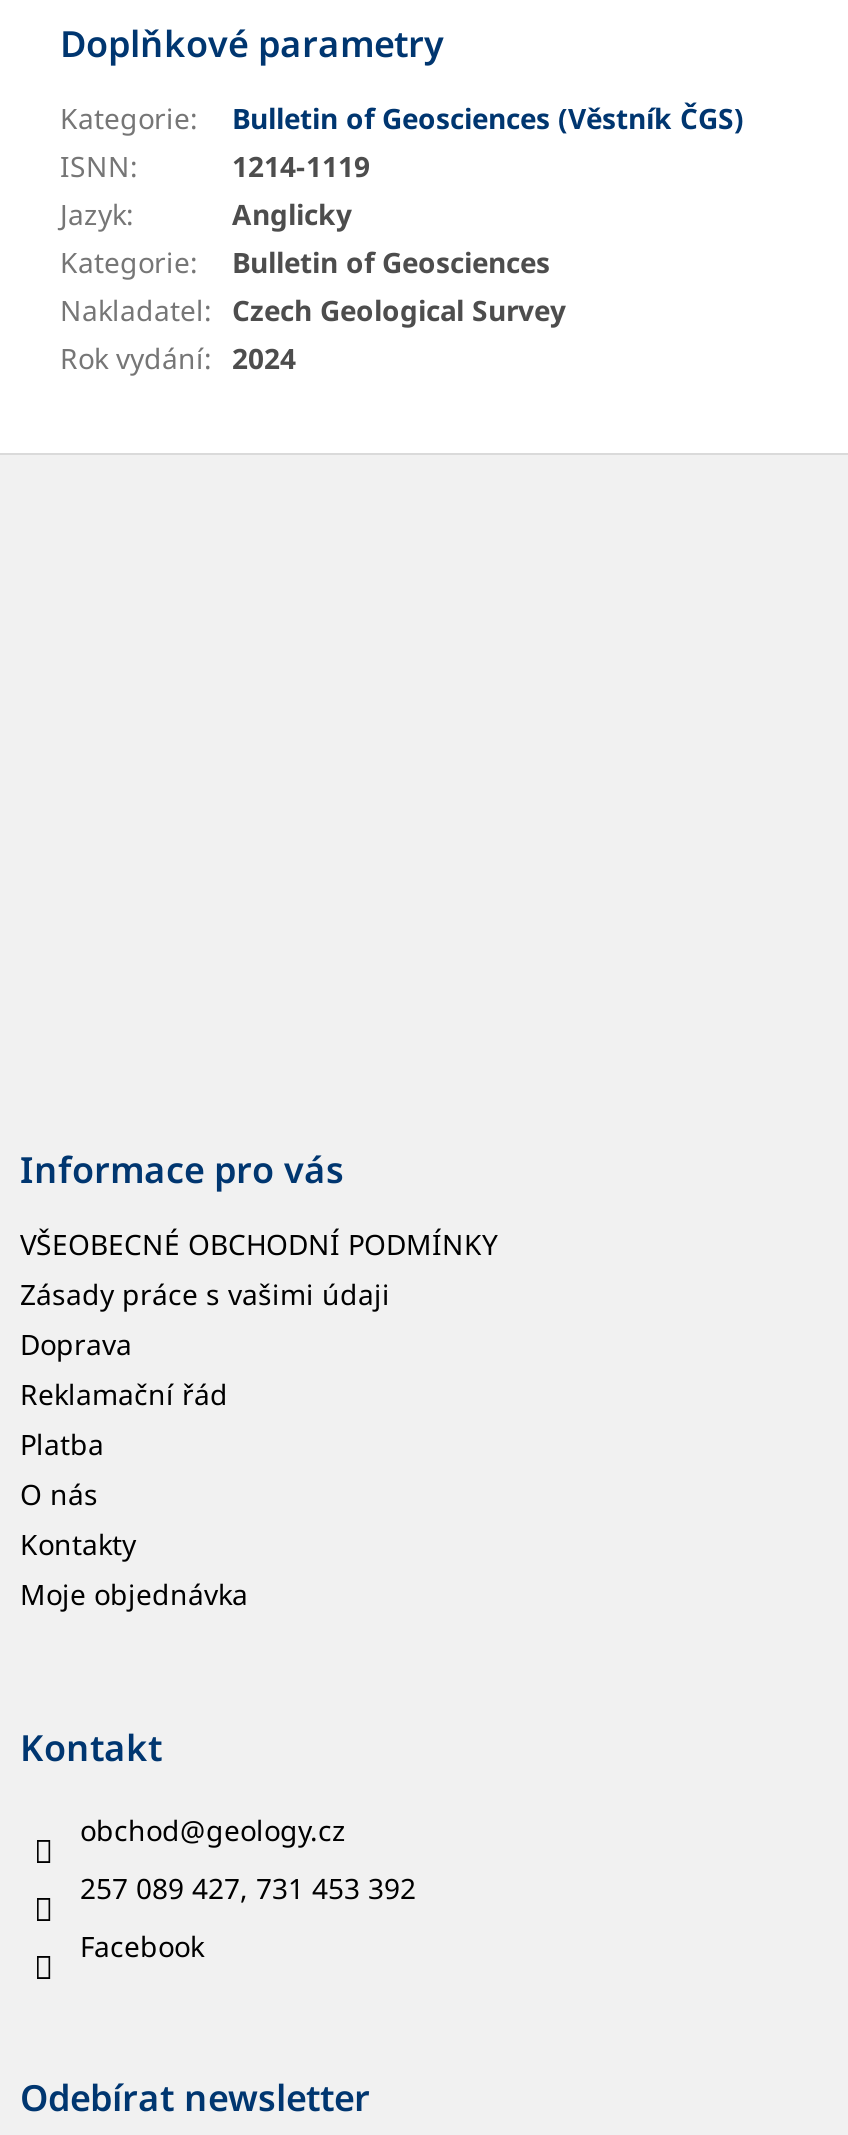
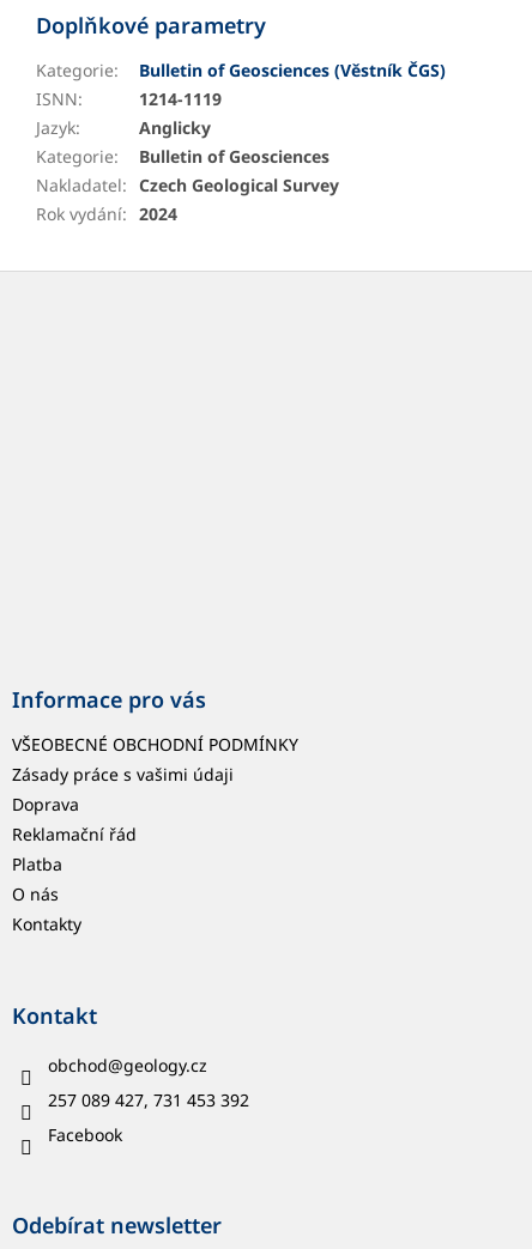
[20,1574,248,1612] Moje objednávka -> none

